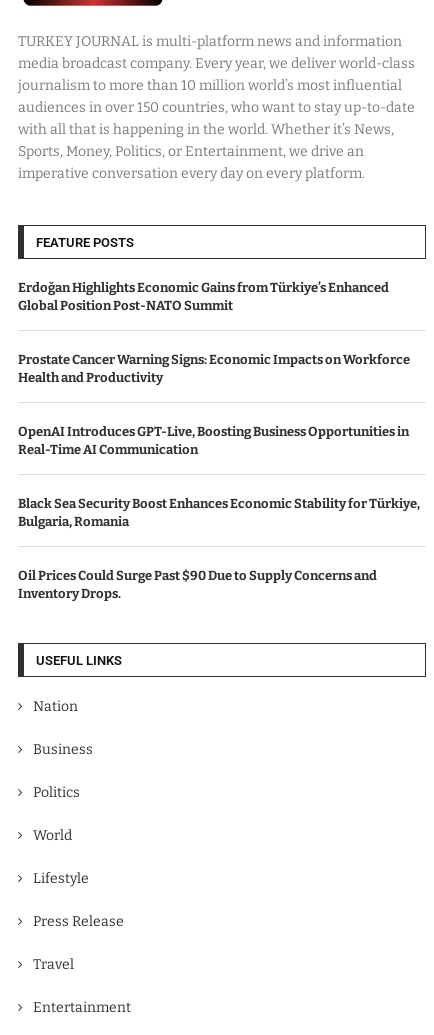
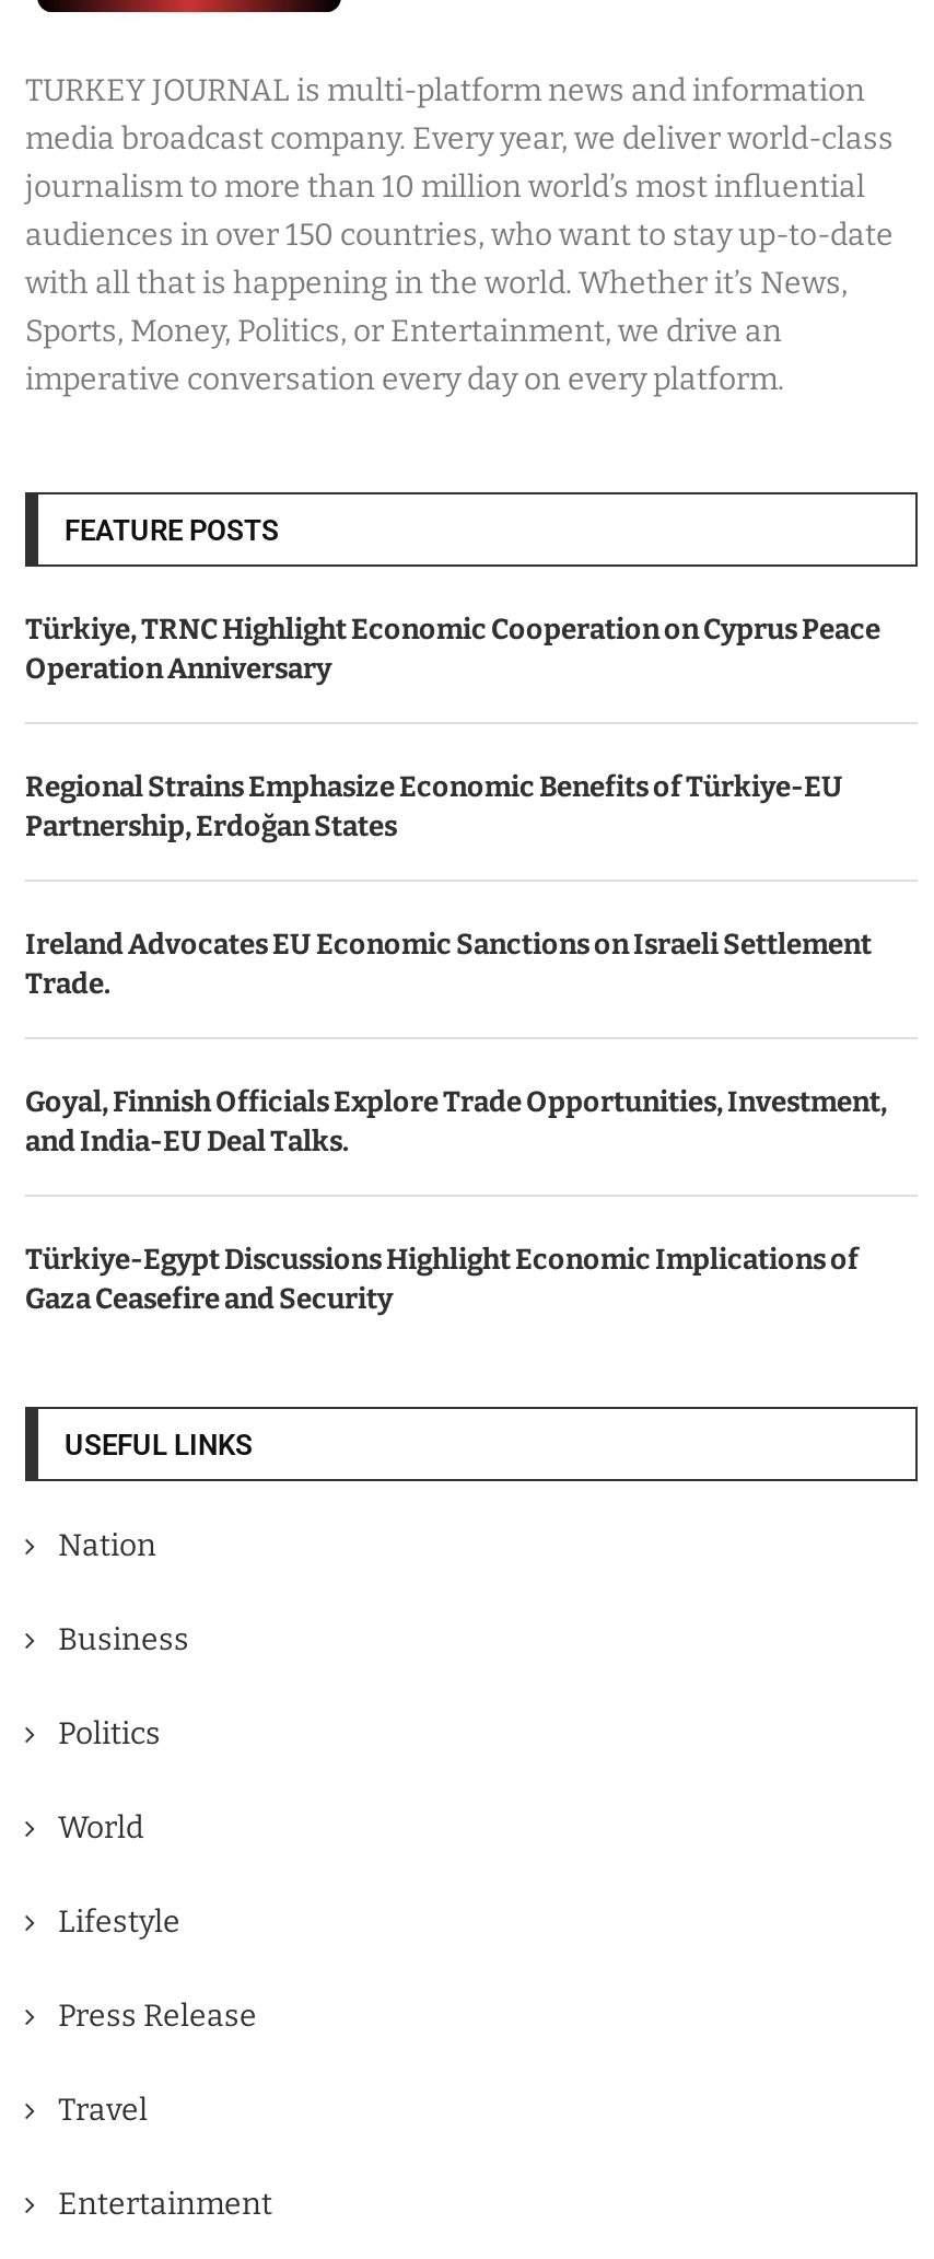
[18,280,389,313] Erdoğan Highlights Economic Gains from Türkiye’s Enhanced | Global Position Post-NATO Summit -> [25,613,880,685] Türkiye, TRNC Highlight Economic Cooperation on Cyprus Peace | Operation Anniversary
[18,352,410,385] Prostate Cancer Warning Signs: Economic Impacts on Workforce | Health and Productivity -> [25,770,843,842] Regional Strains Emphasize Economic Benefits of Türkiye-EU | Partnership, Erdoğan States
[18,424,409,457] OpenAI Introduces GPT-Live, Boosting Business Opportunities in | Real-Time AI Communication -> [25,928,872,1000] Ireland Advocates EU Economic Sanctions on Israeli Settlement | Trade.
[18,496,420,529] Black Sea Security Boost Enhances Economic Stability for Türkiye, | Bulgaria, Romania -> [25,1085,887,1157] Goyal, Finnish Officials Explore Trade Opportunities, Investment, | and India-EU Deal Talks.
[18,568,377,601] Oil Prices Could Surge Past $90 Due to Supply Concerns and | Inventory Drops. -> [25,1243,859,1315] Türkiye-Egypt Discussions Highlight Economic Implications of | Gaza Ceasefire and Security

